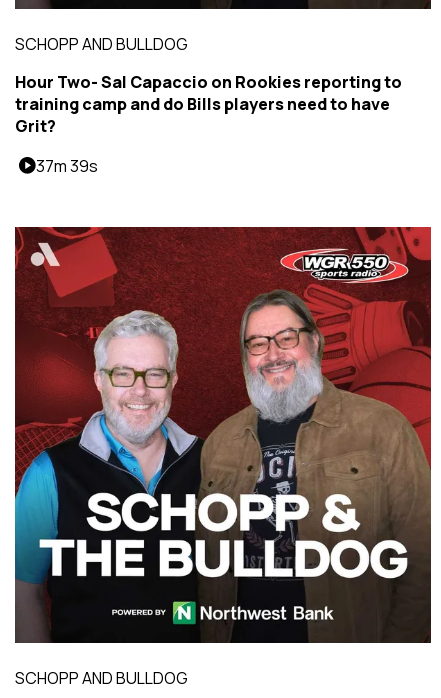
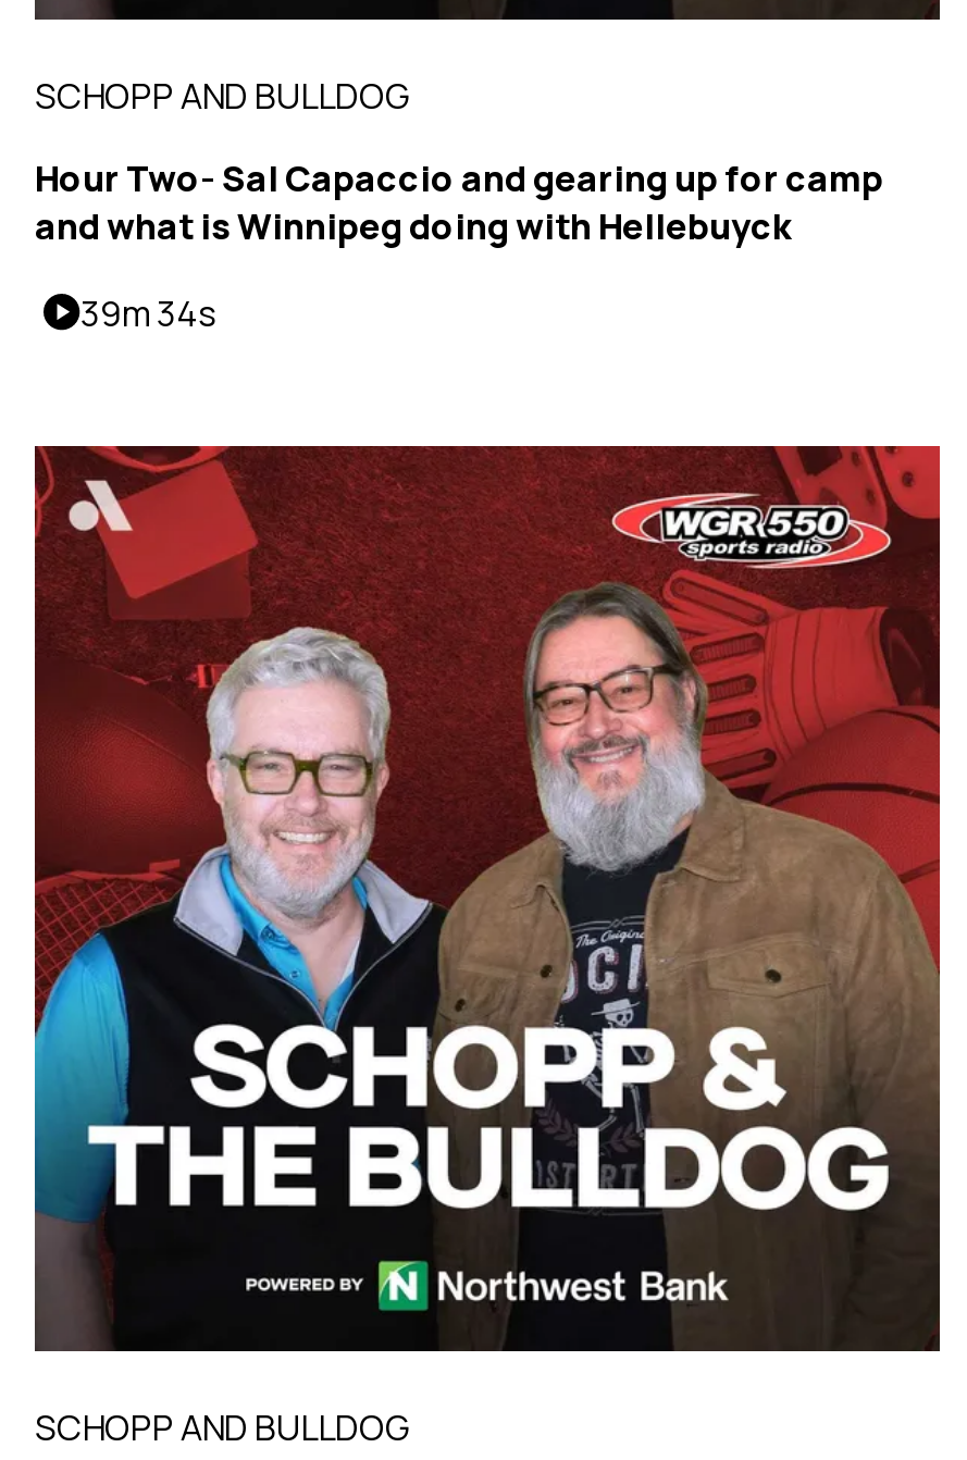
[15,71,402,137] Hour Two- Sal Capaccio on Rookies reporting to | training camp and do Bills players need to have | Grit? -> [35,154,883,250] Hour Two- Sal Capaccio and gearing up for camp | and what is Winnipeg doing with Hellebuyck
[36,155,98,177] 37m 39s -> [80,289,218,337] 39m 34s

